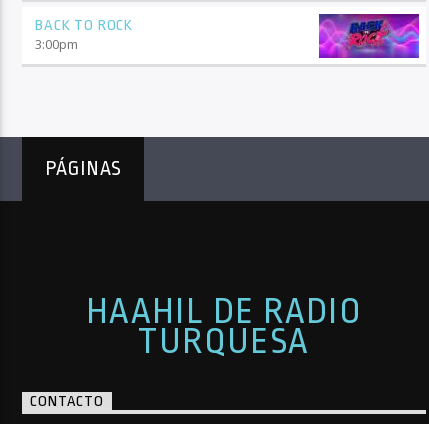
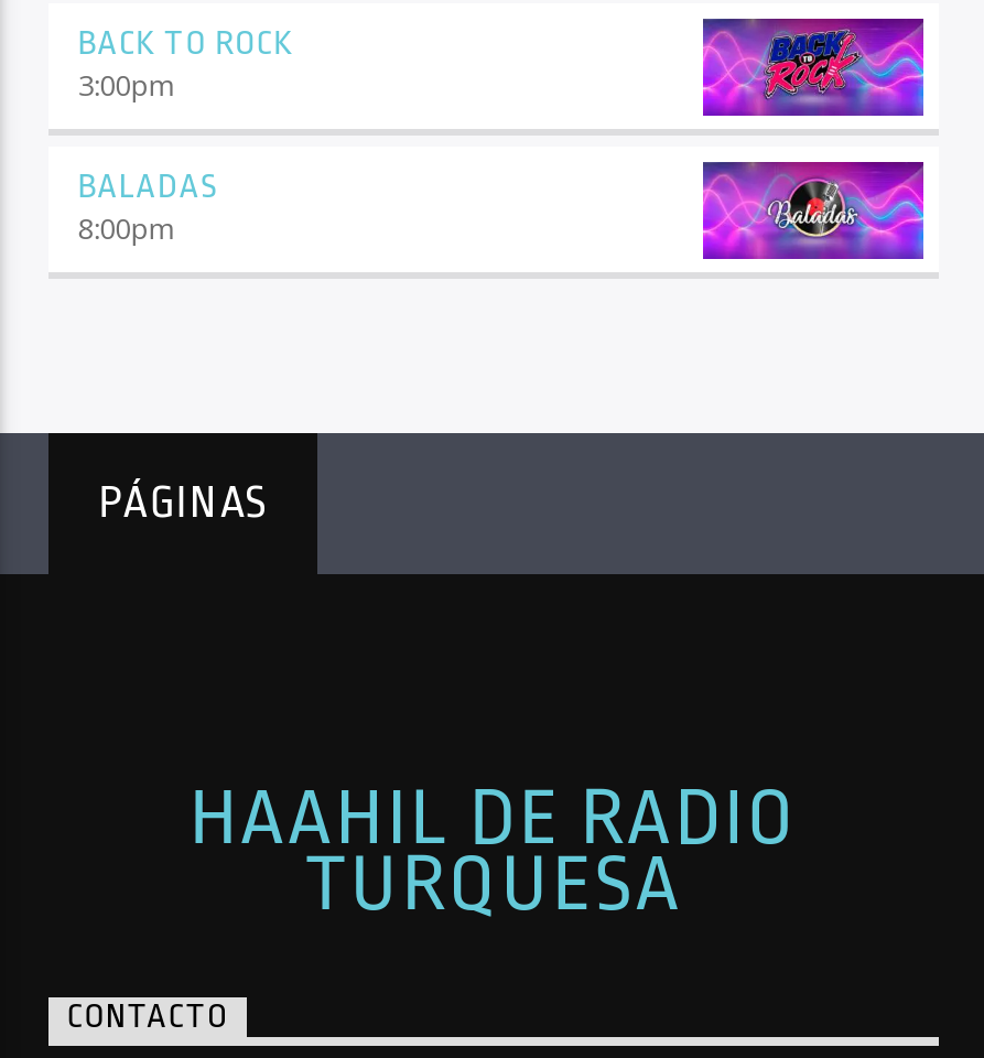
none -> [78,168,220,248] BALADAS | 8:00pm
none -> [756,169,866,241] [image]

